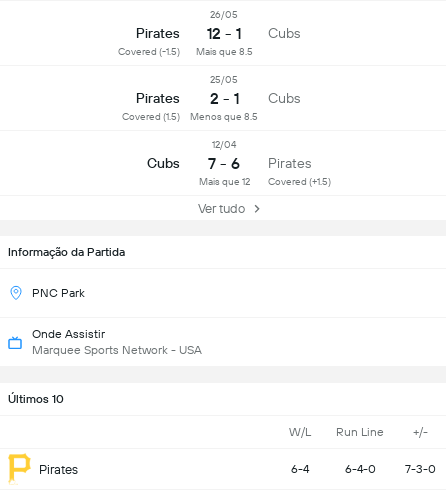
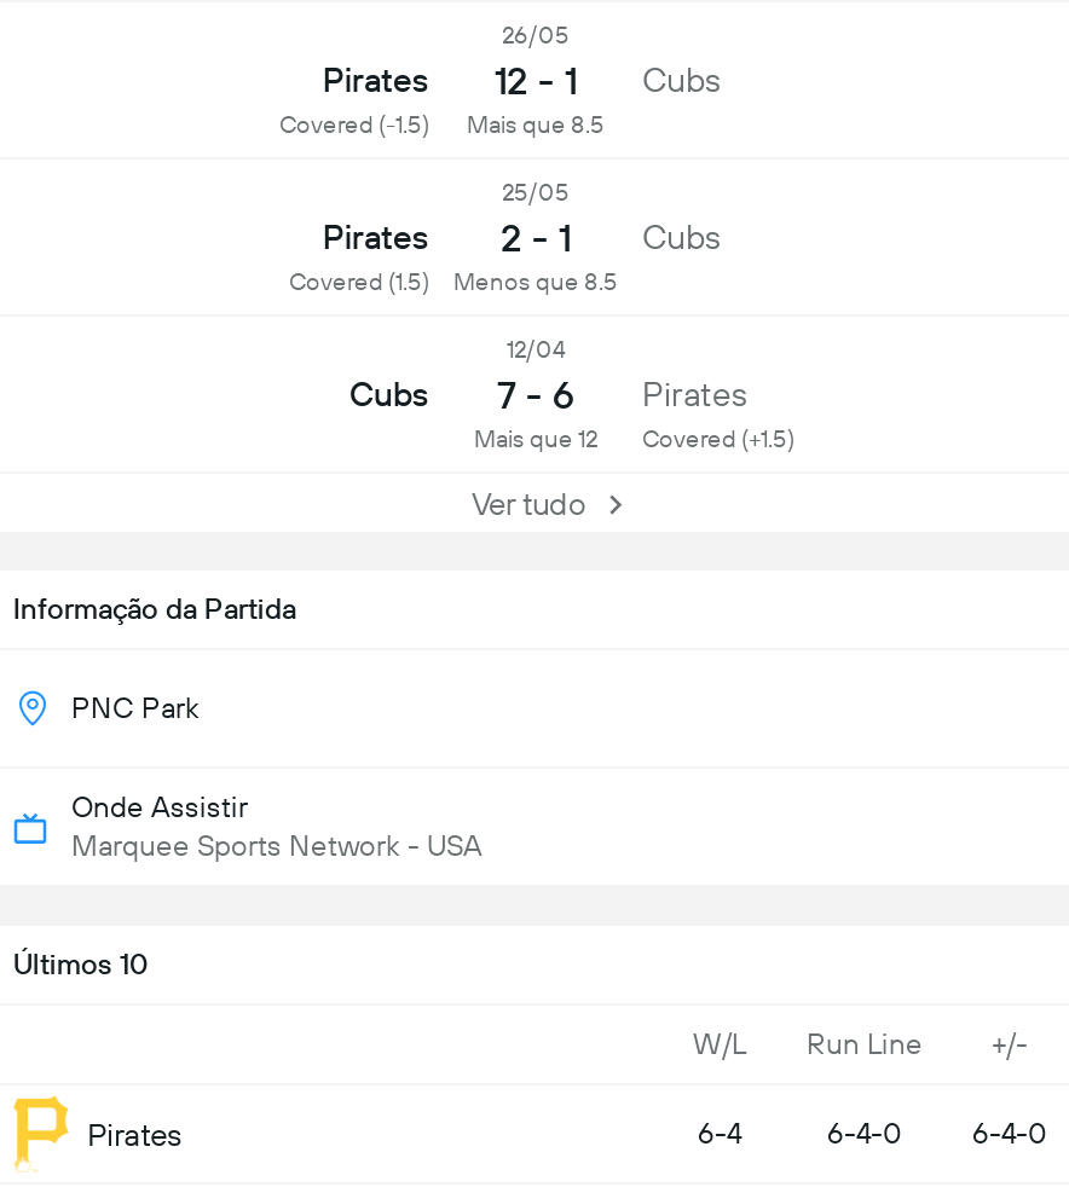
[404,462,435,476] 7-3-0 -> [972,1117,1047,1151] 6-4-0

